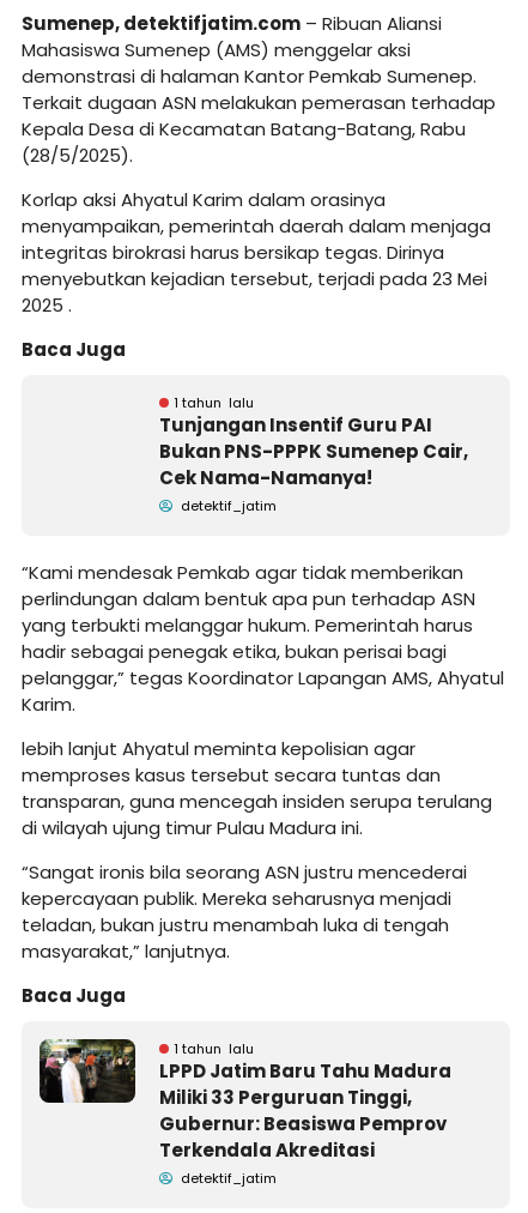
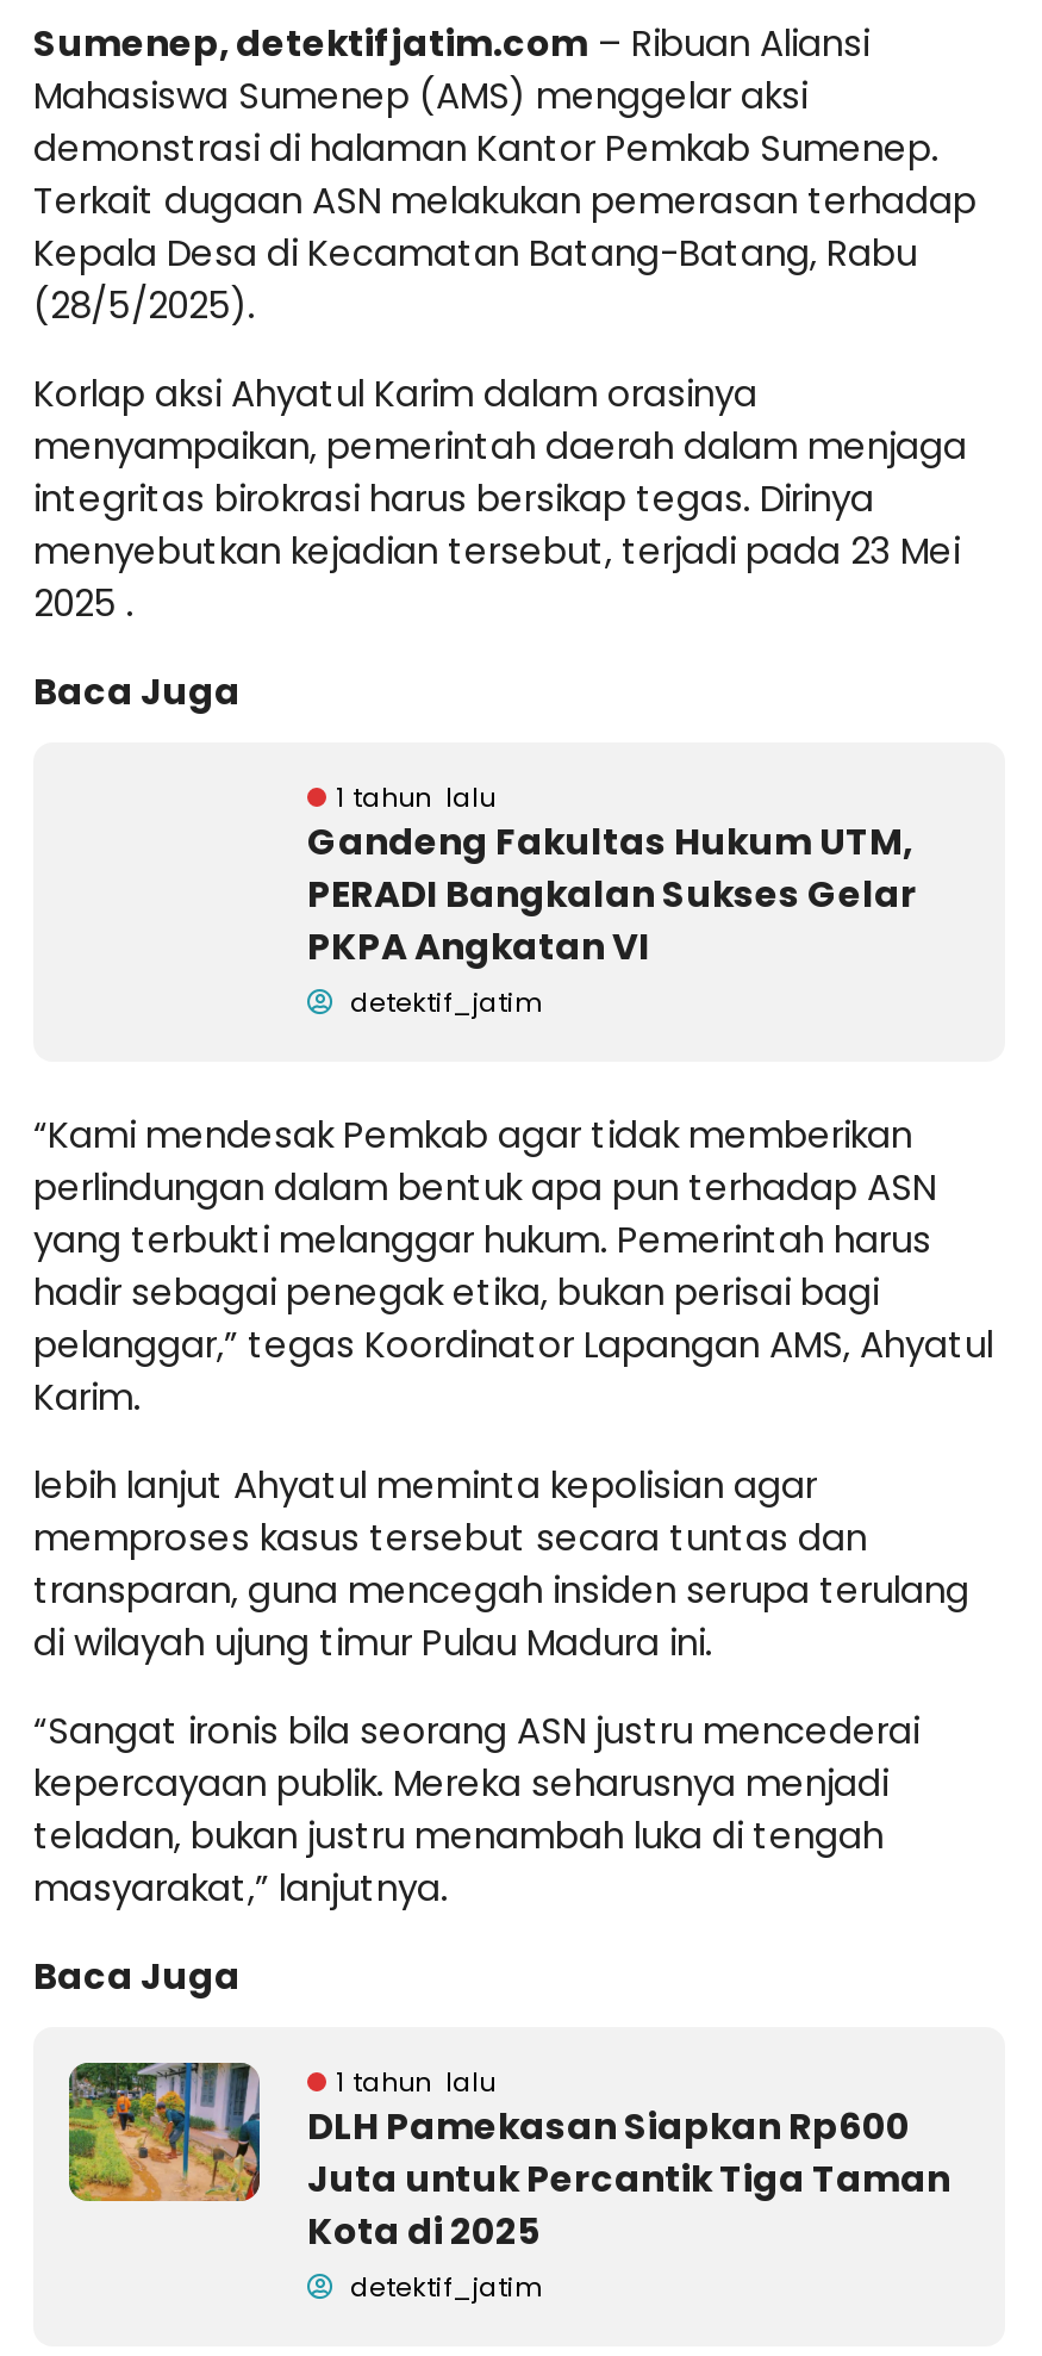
[159,412,468,490] Tunjangan Insentif Guru PAI | Bukan PNS-PPPK Sumenep Cair, | Cek Nama-Namanya! -> [307,815,917,970] Gandeng Fakultas Hukum UTM, | PERADI Bangkalan Sukses Gelar | PKPA Angkatan VI
[38,1038,451,1162] [image] | LPPD Jatim Baru Tahu Madura | Miliki 33 Perguruan Tinggi, | Gubernur: Beasiswa Pemprov | Terkendala Akreditasi -> [67,2060,950,2255] [image] | DLH Pamekasan Siapkan Rp600 | Juta untuk Percantik Tiga Taman | Kota di 2025

